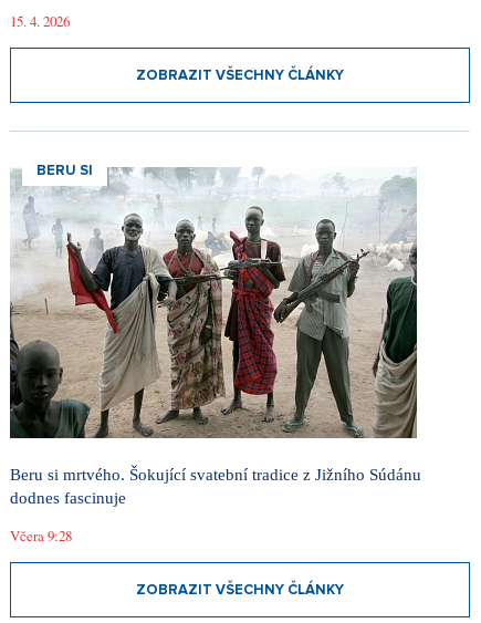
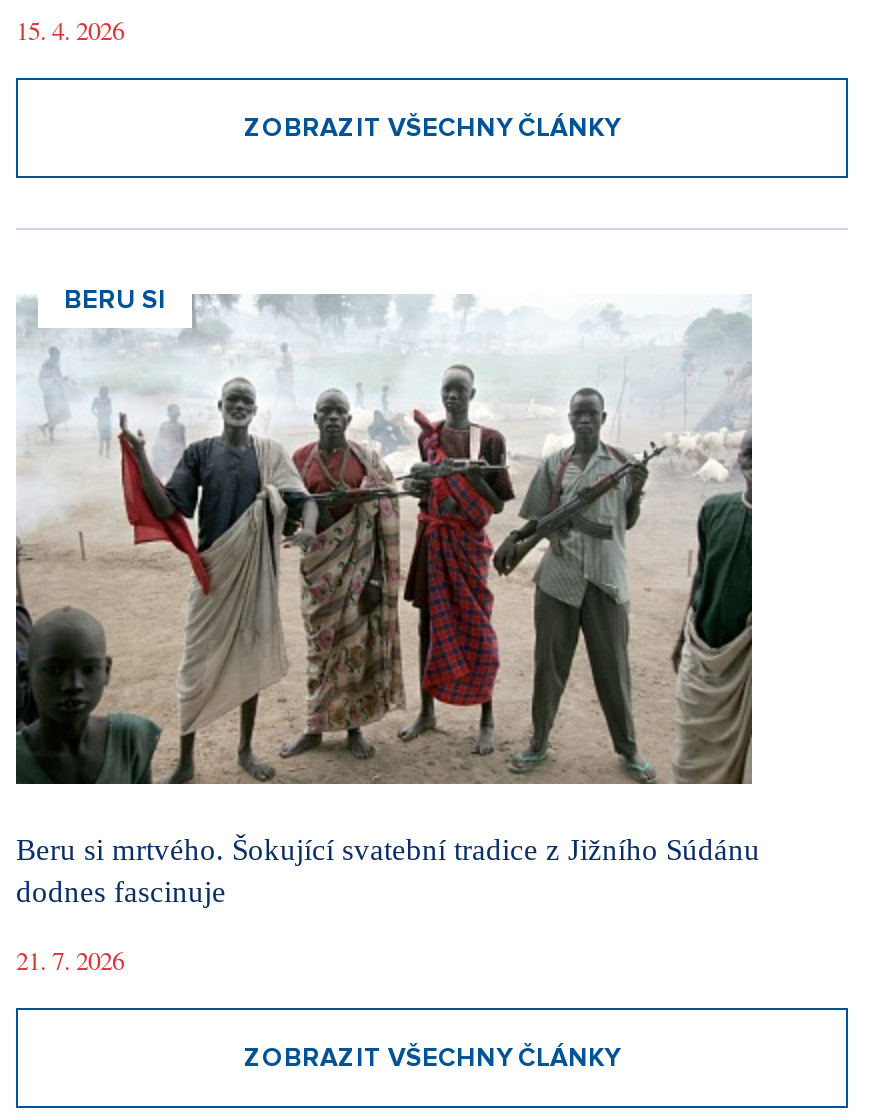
[10,526,72,546] Včera 9:28 -> [16,942,124,978] 21. 7. 2026

